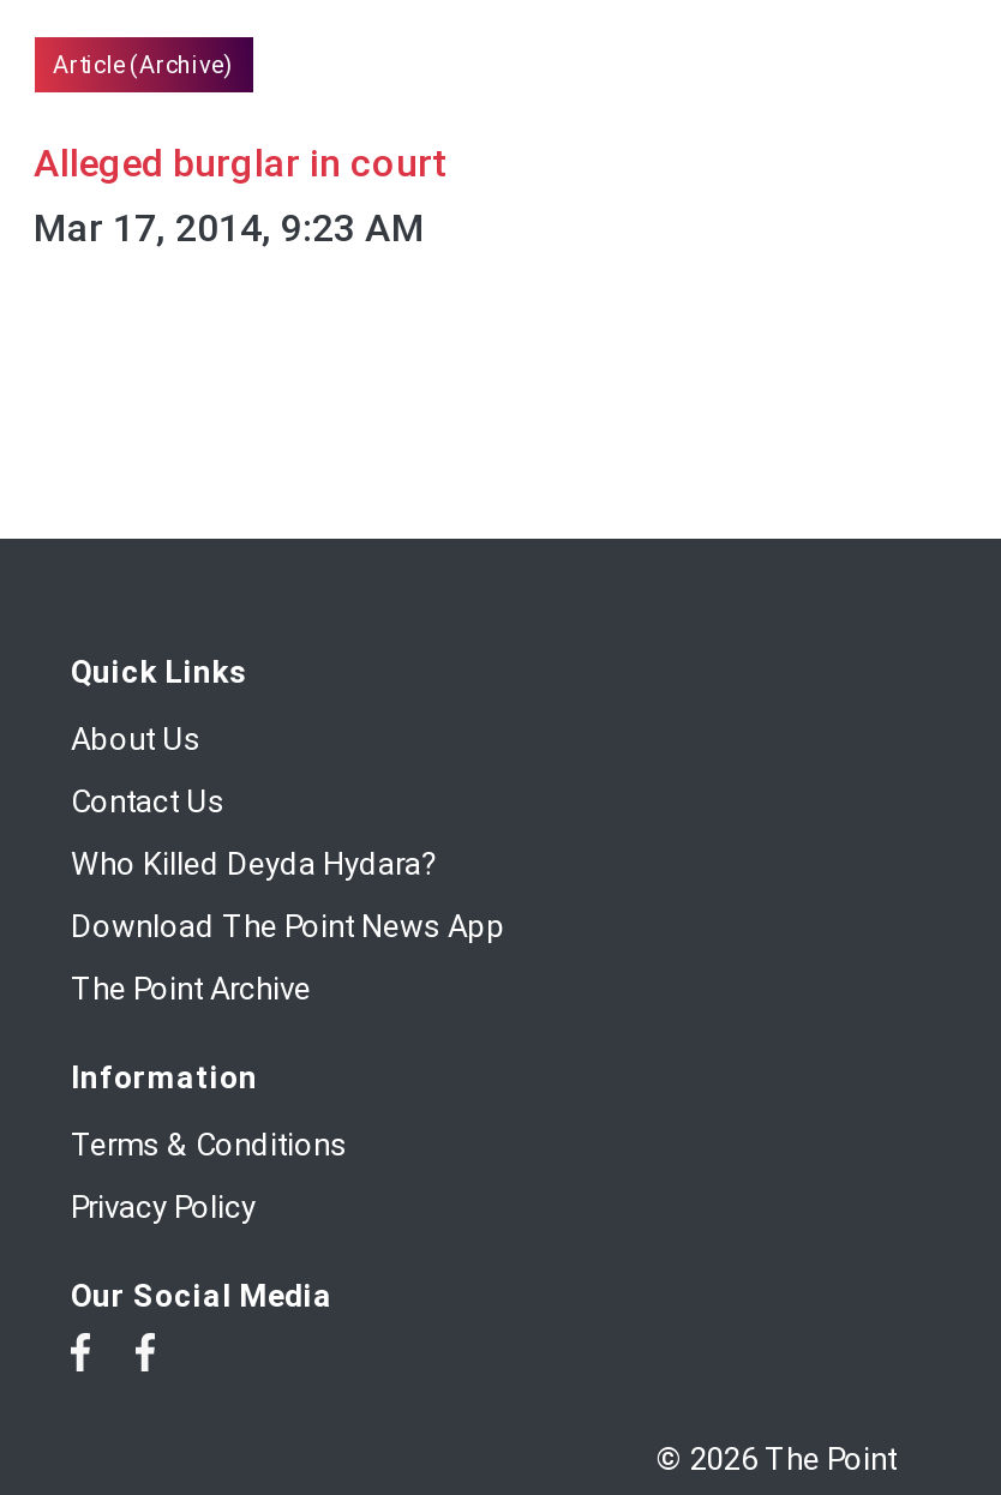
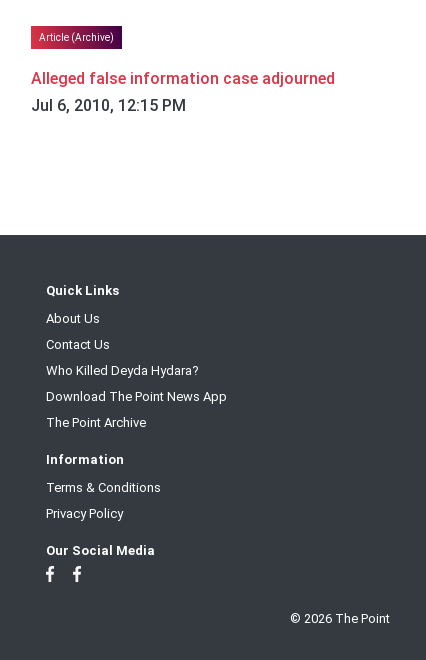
[34,140,449,250] Alleged burglar in court | Mar 17, 2014, 9:23 AM -> [30,69,334,115] Alleged false information case adjourned | Jul 6, 2010, 12:15 PM

